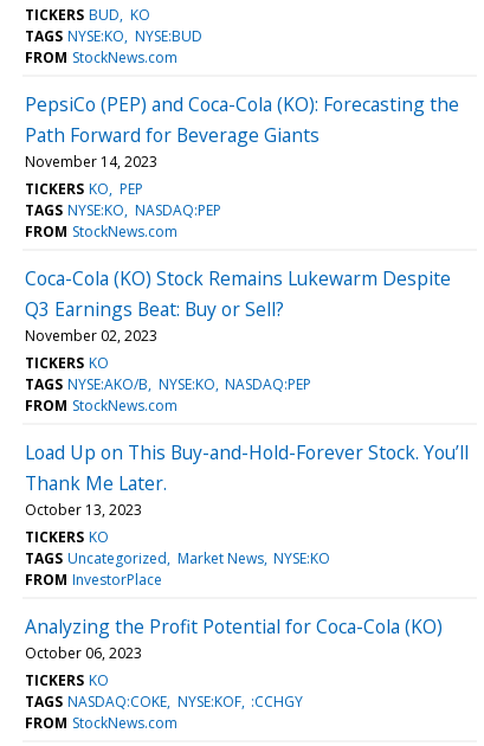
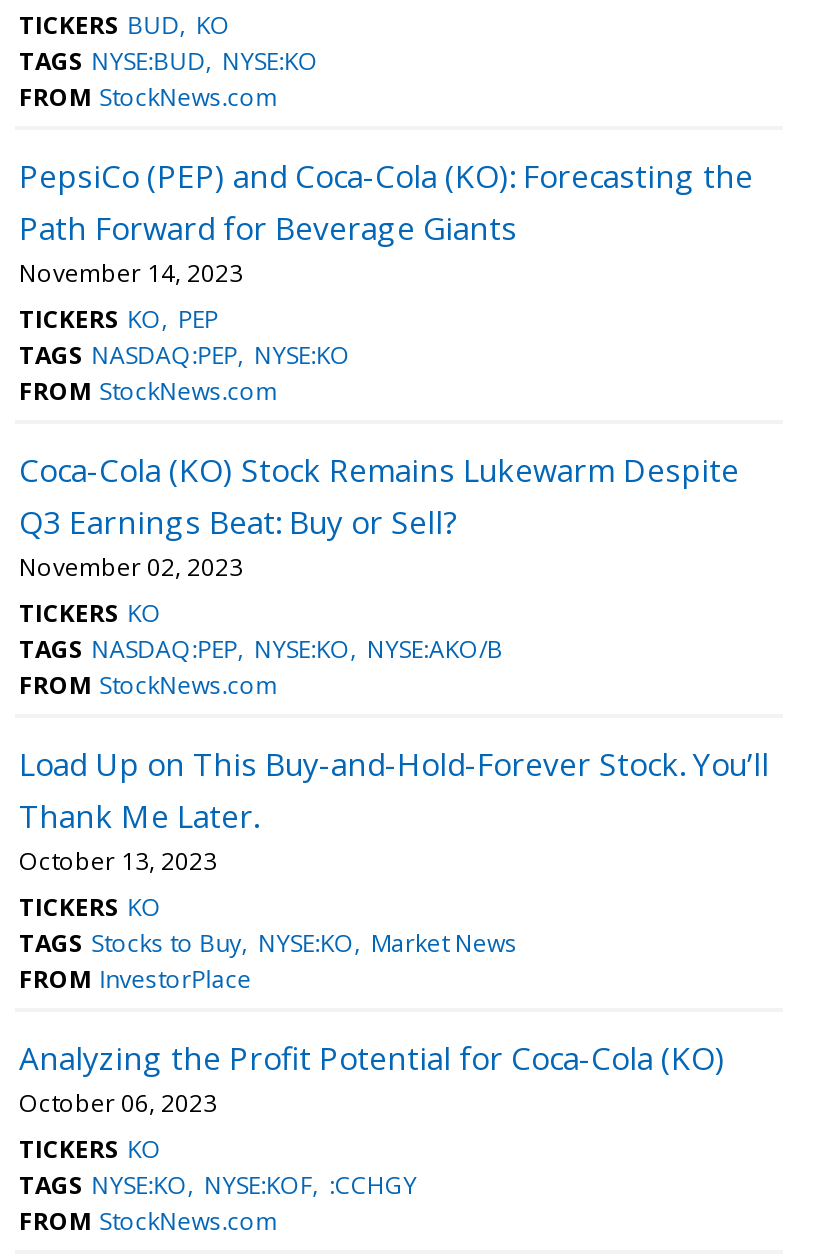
[25,26,202,46] TAGS NYSE:KO NYSE:BUD -> [19,44,318,78] TAGS NYSE:BUD NYSE:KO
[25,200,221,220] TAGS NYSE:KO NASDAQ:PEP -> [19,338,350,372] TAGS NASDAQ:PEP NYSE:KO
[25,374,311,394] TAGS NYSE:AKO/B NYSE:KO NASDAQ:PEP -> [19,632,503,666] TAGS NASDAQ:PEP NYSE:KO NYSE:AKO/B
[25,548,330,568] TAGS Uncategorized Market News NYSE:KO -> [19,926,517,960] TAGS Stocks to Buy NYSE:KO Market News
[25,691,303,711] TAGS NASDAQ:COKE NYSE:KOF :CCHGY -> [19,1168,417,1202] TAGS NYSE:KO NYSE:KOF :CCHGY

